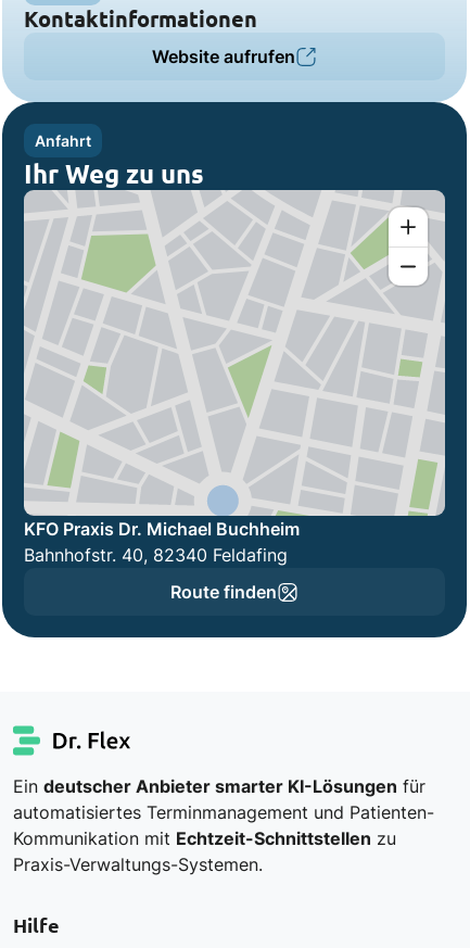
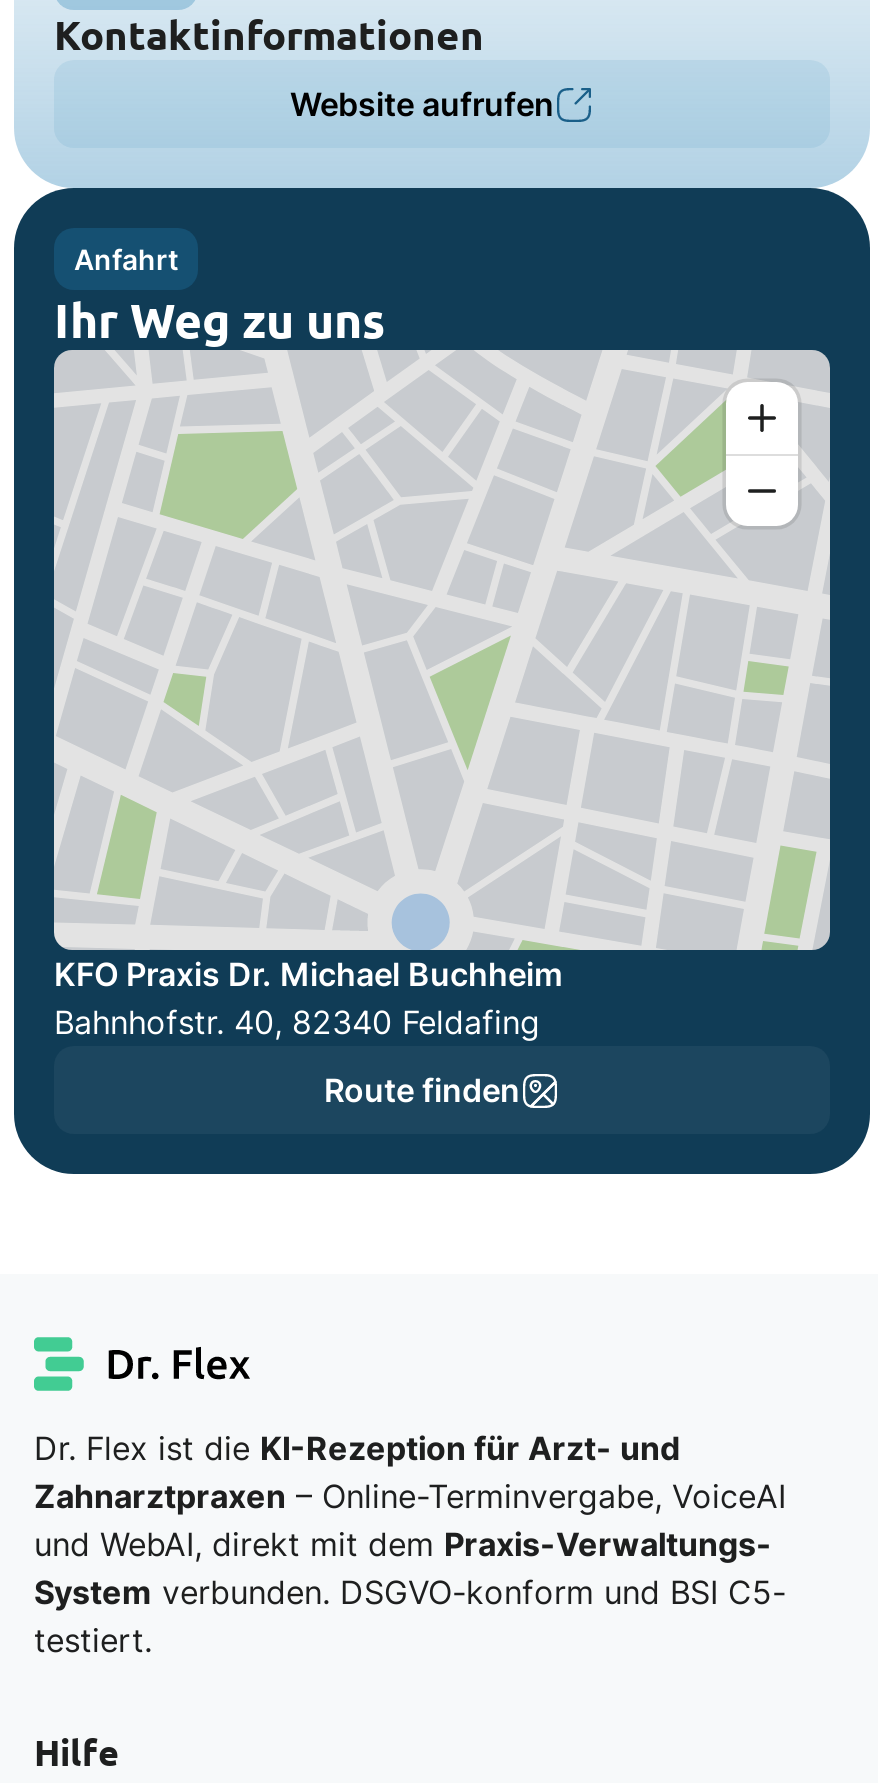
[13,775,434,875] Ein deutscher Anbieter smarter KI-Lösungen für | automatisiertes Terminmanagement und Patienten- | Kommunikation mit Echtzeit-Schnittstellen zu | Praxis-Verwaltungs-Systemen. -> [34,1428,786,1660] Dr. Flex ist die KI-Rezeption für Arzt- und | Zahnarztpraxen – Online-Terminvergabe, VoiceAI | und WebAI, direkt mit dem Praxis-Verwaltungs- | System verbunden. DSGVO-konform und BSI C5- | testiert.

